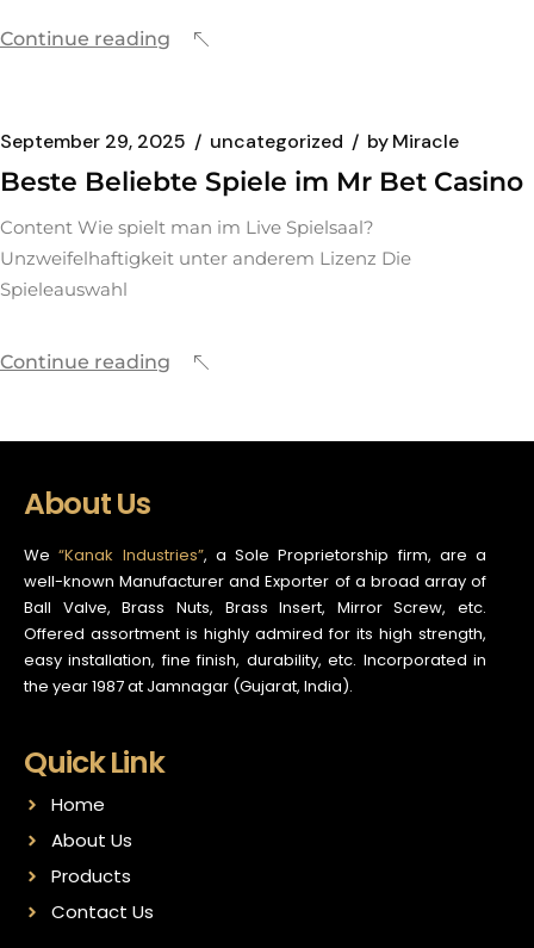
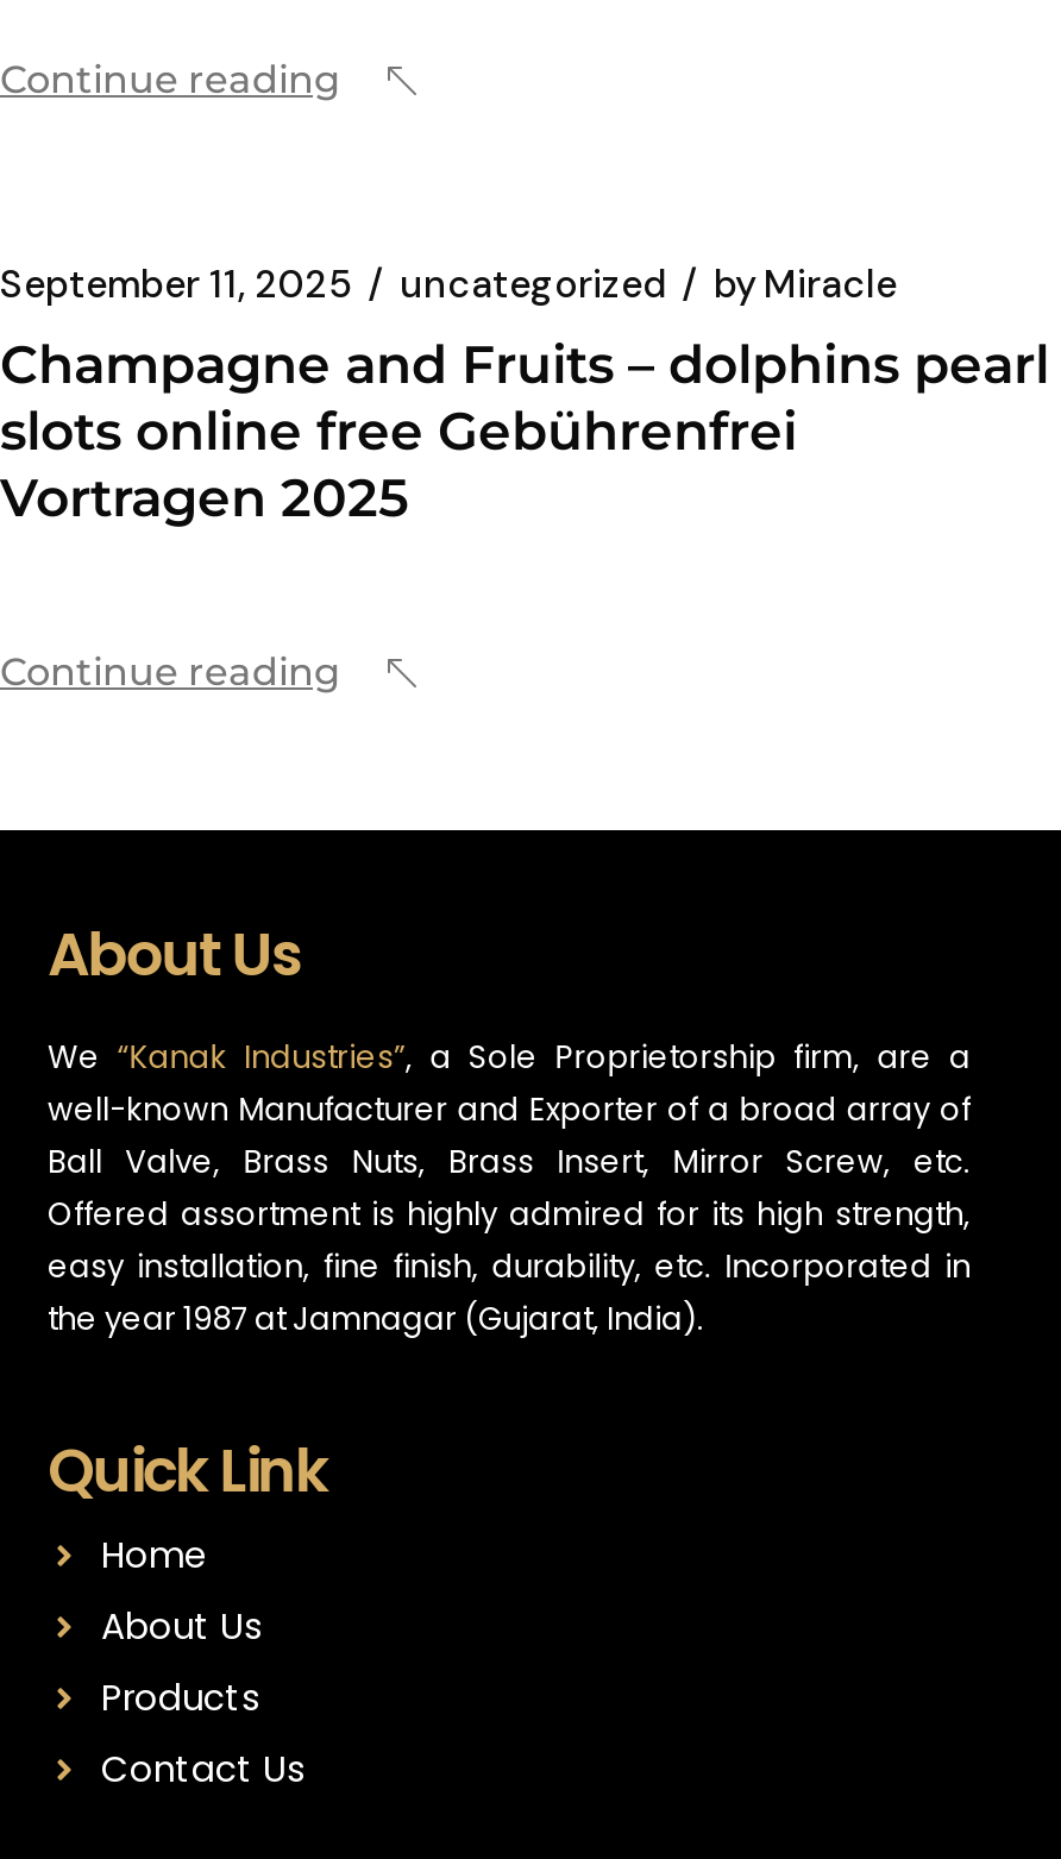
[0,129,459,154] September 29, 2025 uncategorized by Miracle -> [0,260,897,310] September 11, 2025 uncategorized by Miracle
[0,166,523,301] Beste Beliebte Spiele im Mr Bet Casino | Content Wie spielt man im Live Spielsaal? | Unzweifelhaftigkeit unter anderem Lizenz Die | Spieleauswahl -> [0,334,1049,531] Champagne and Fruits – dolphins pearl | slots online free Gebührenfrei | Vortragen 2025

